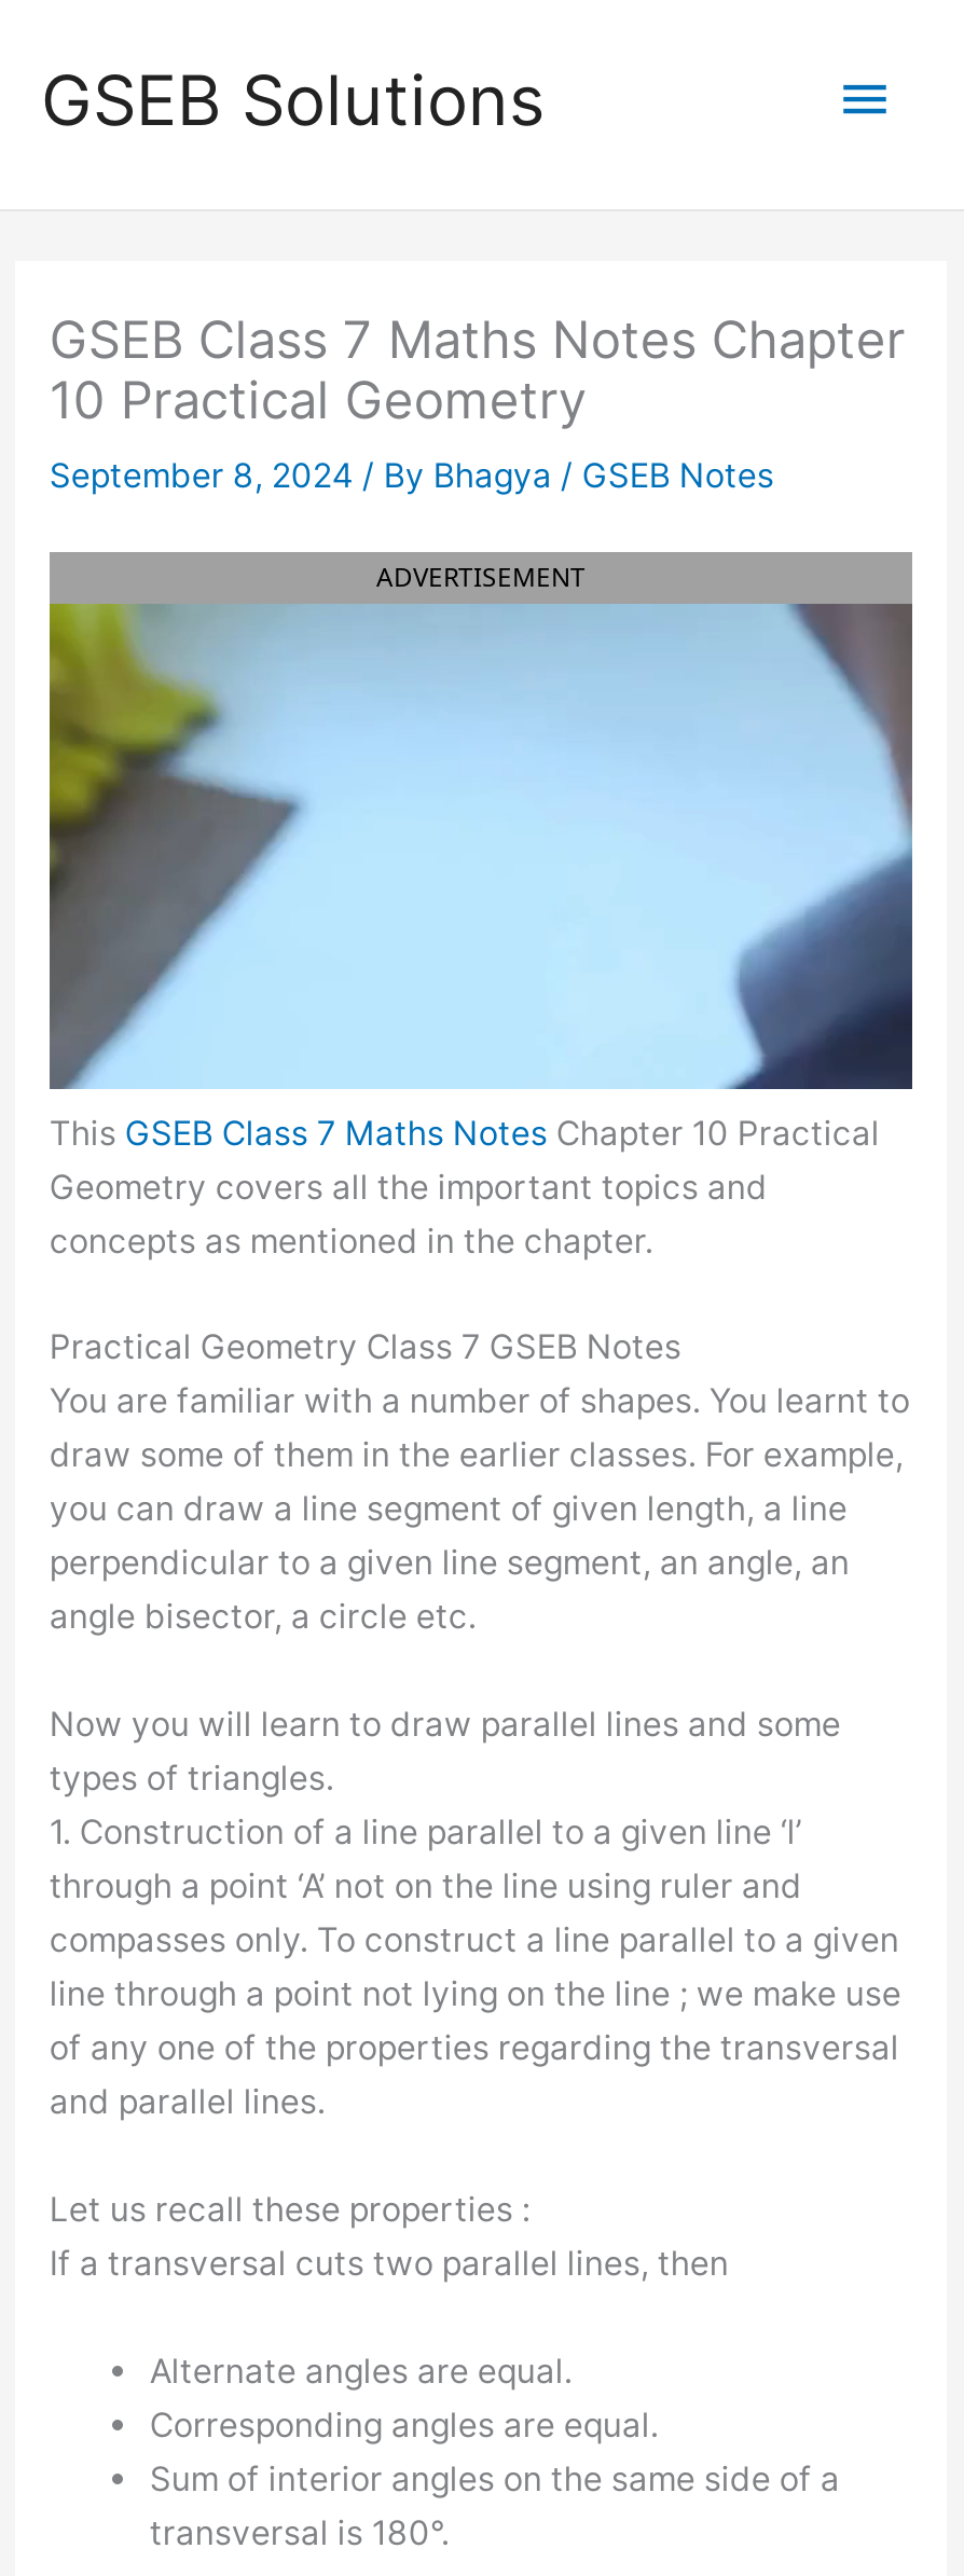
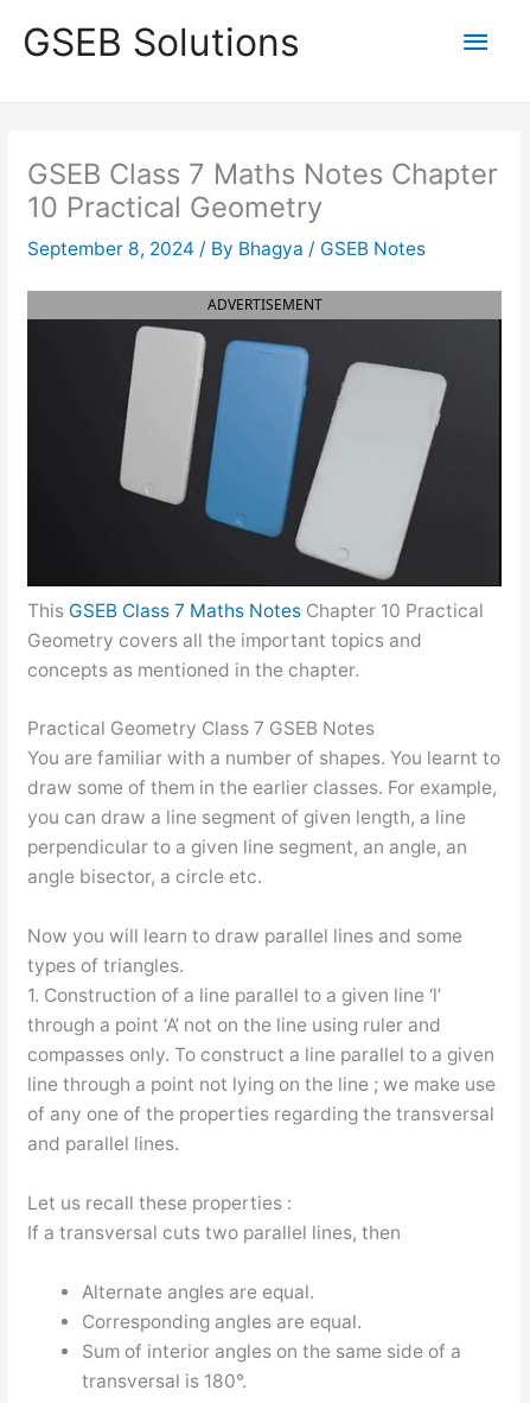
[47,602,914,1091] [image] -> [26,318,503,588] [image]

